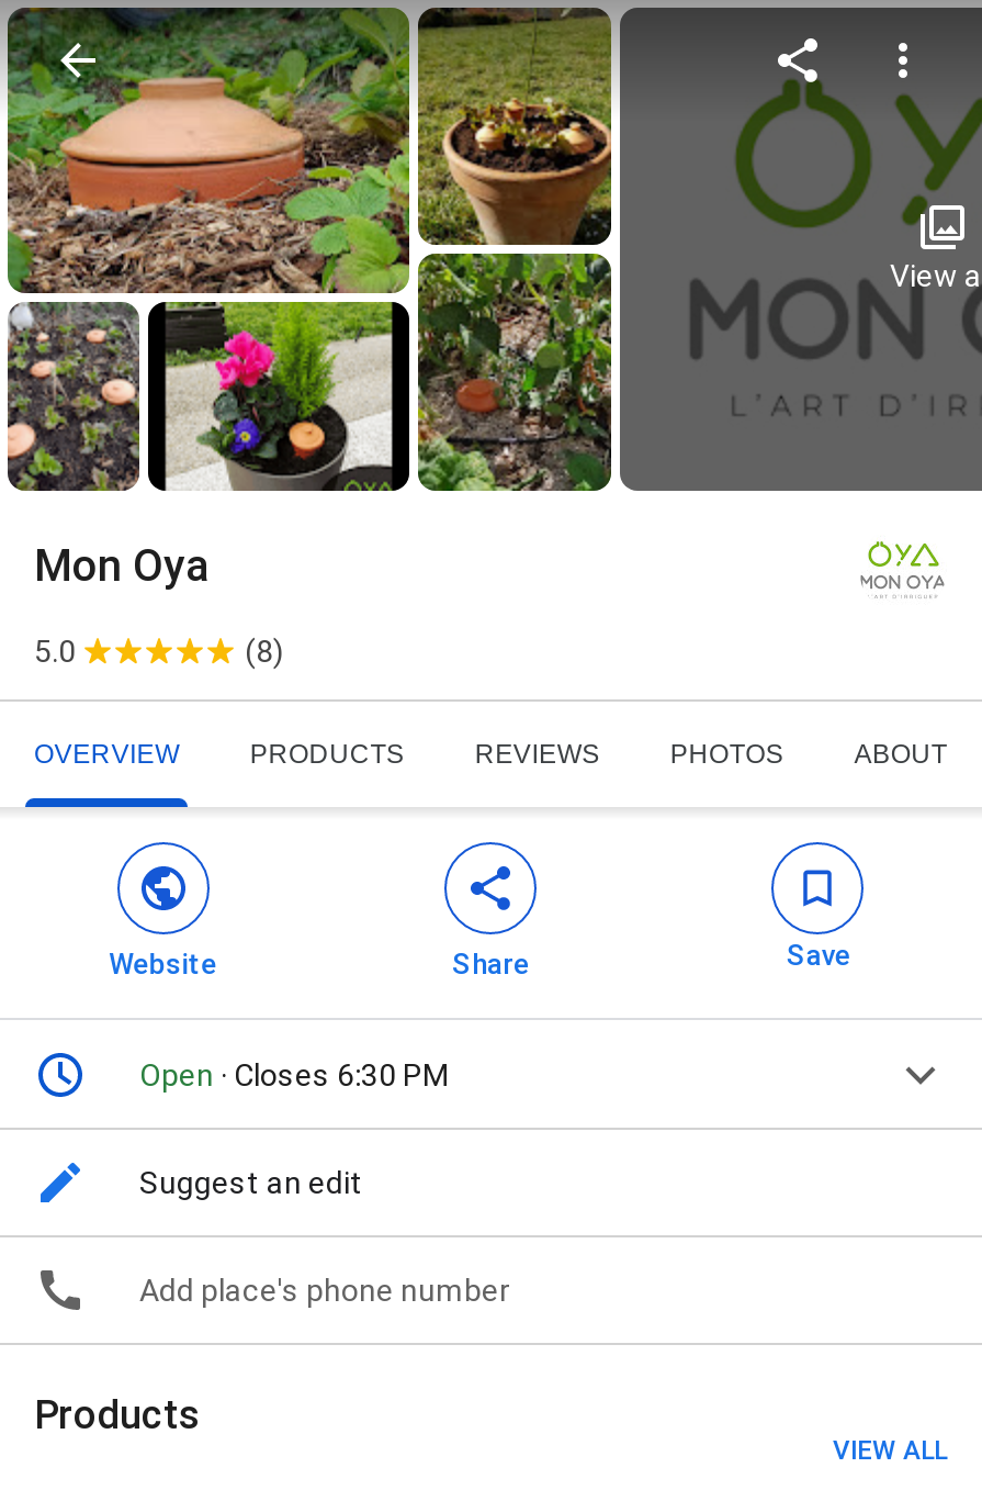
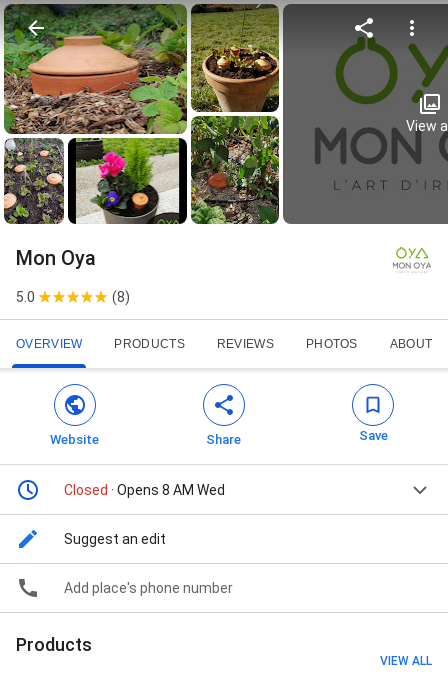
[139,1058,449,1093] Open · Closes 6:30 PM -> [64,482,225,498] Closed · Opens 8 AM Wed

